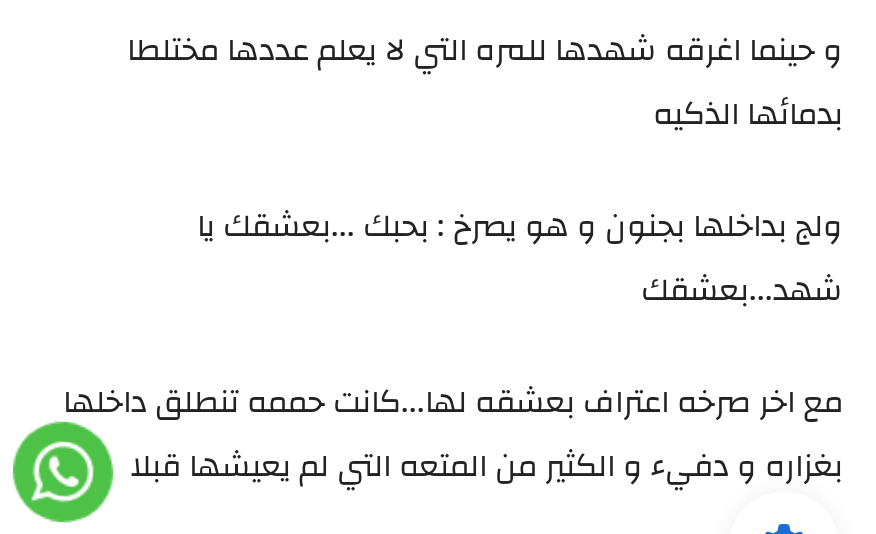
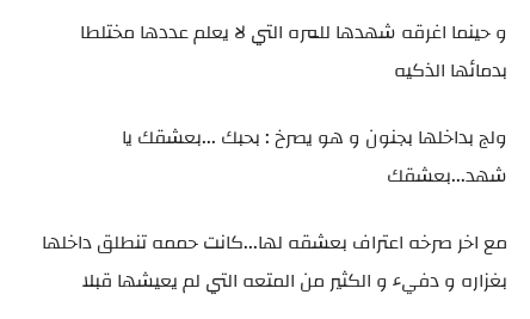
[11,420,115,524] [image] -> none

